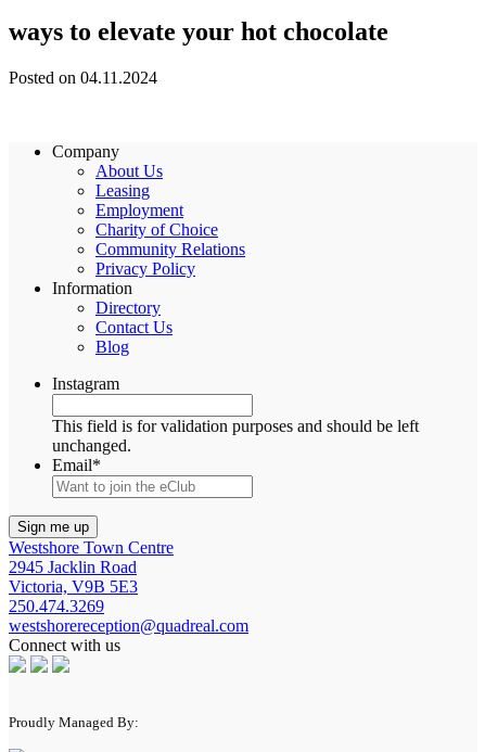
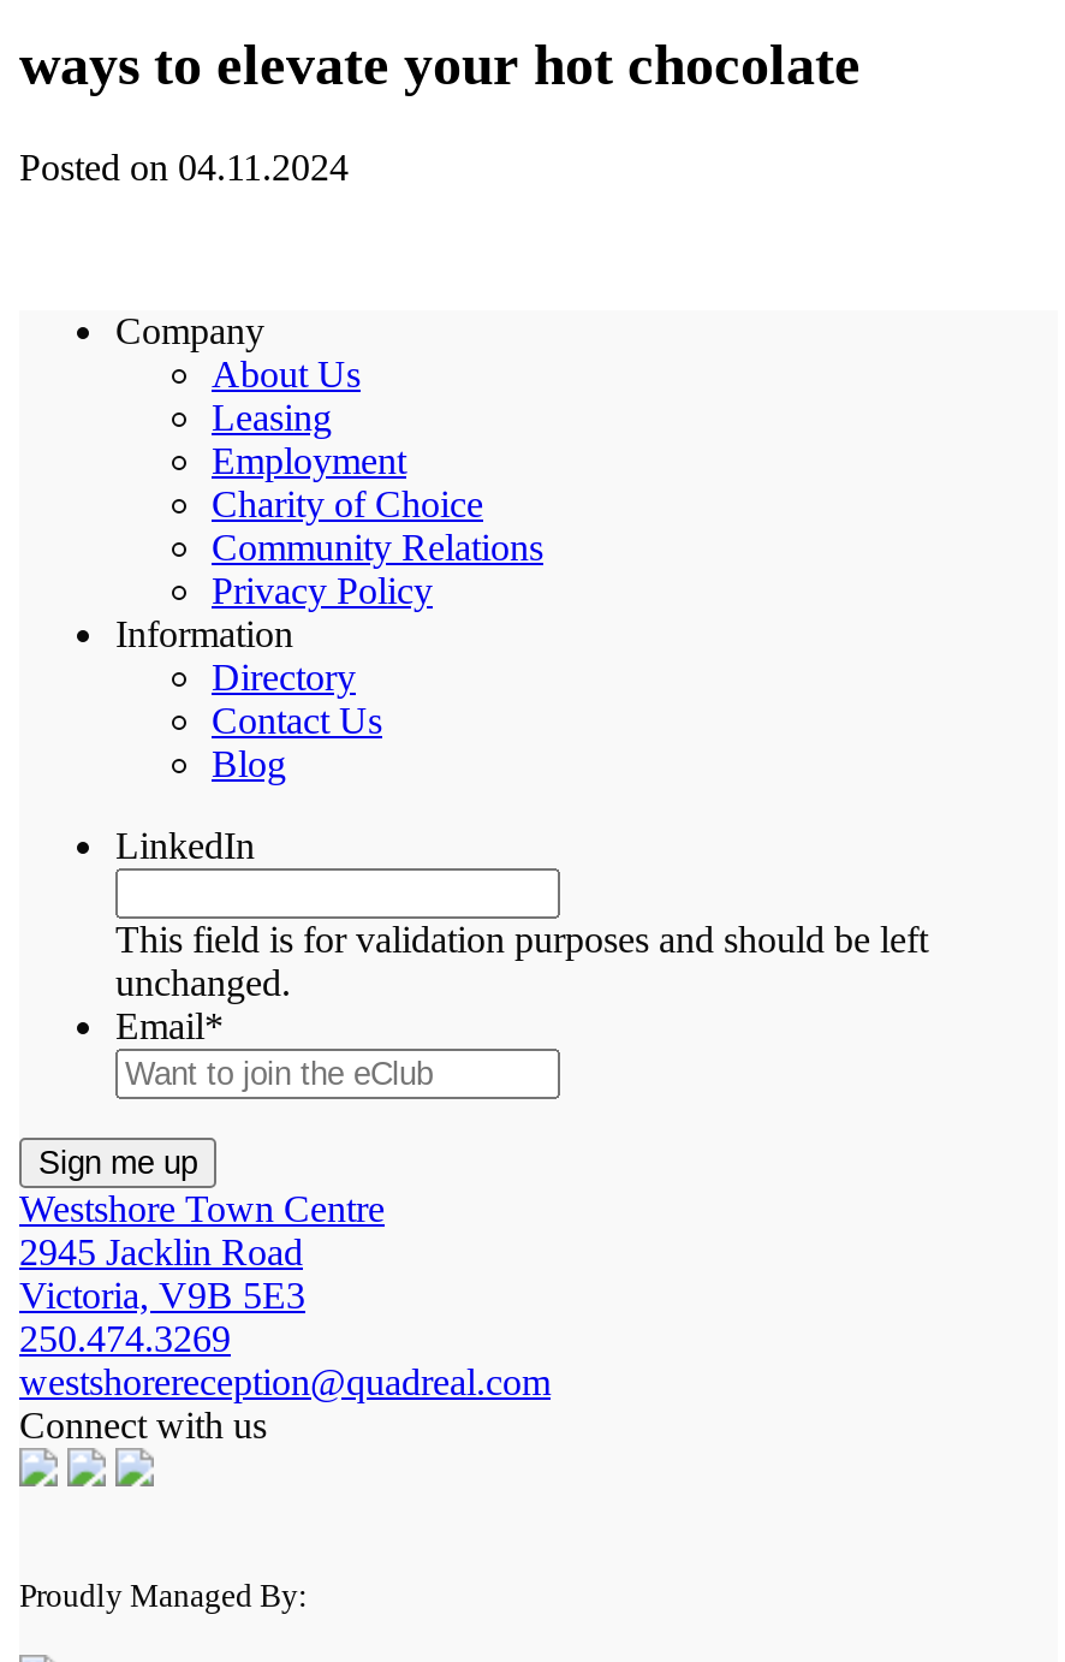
[52,374,119,393] Instagram -> [115,825,255,865] LinkedIn

